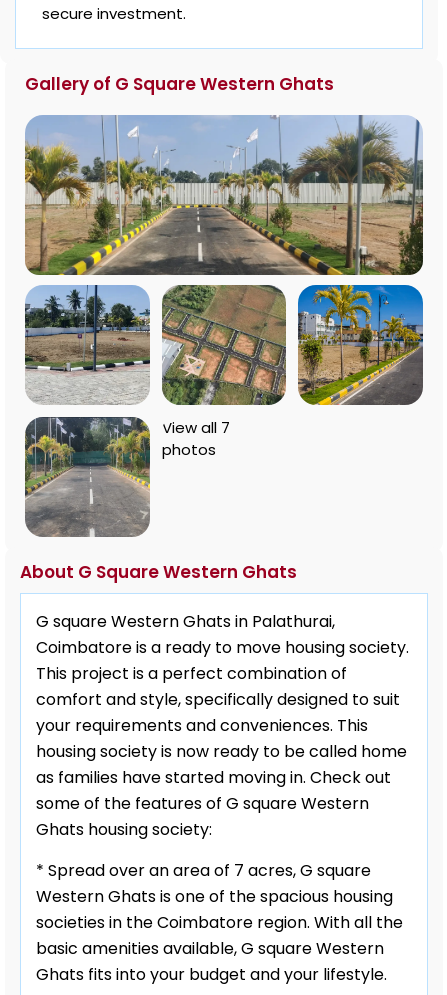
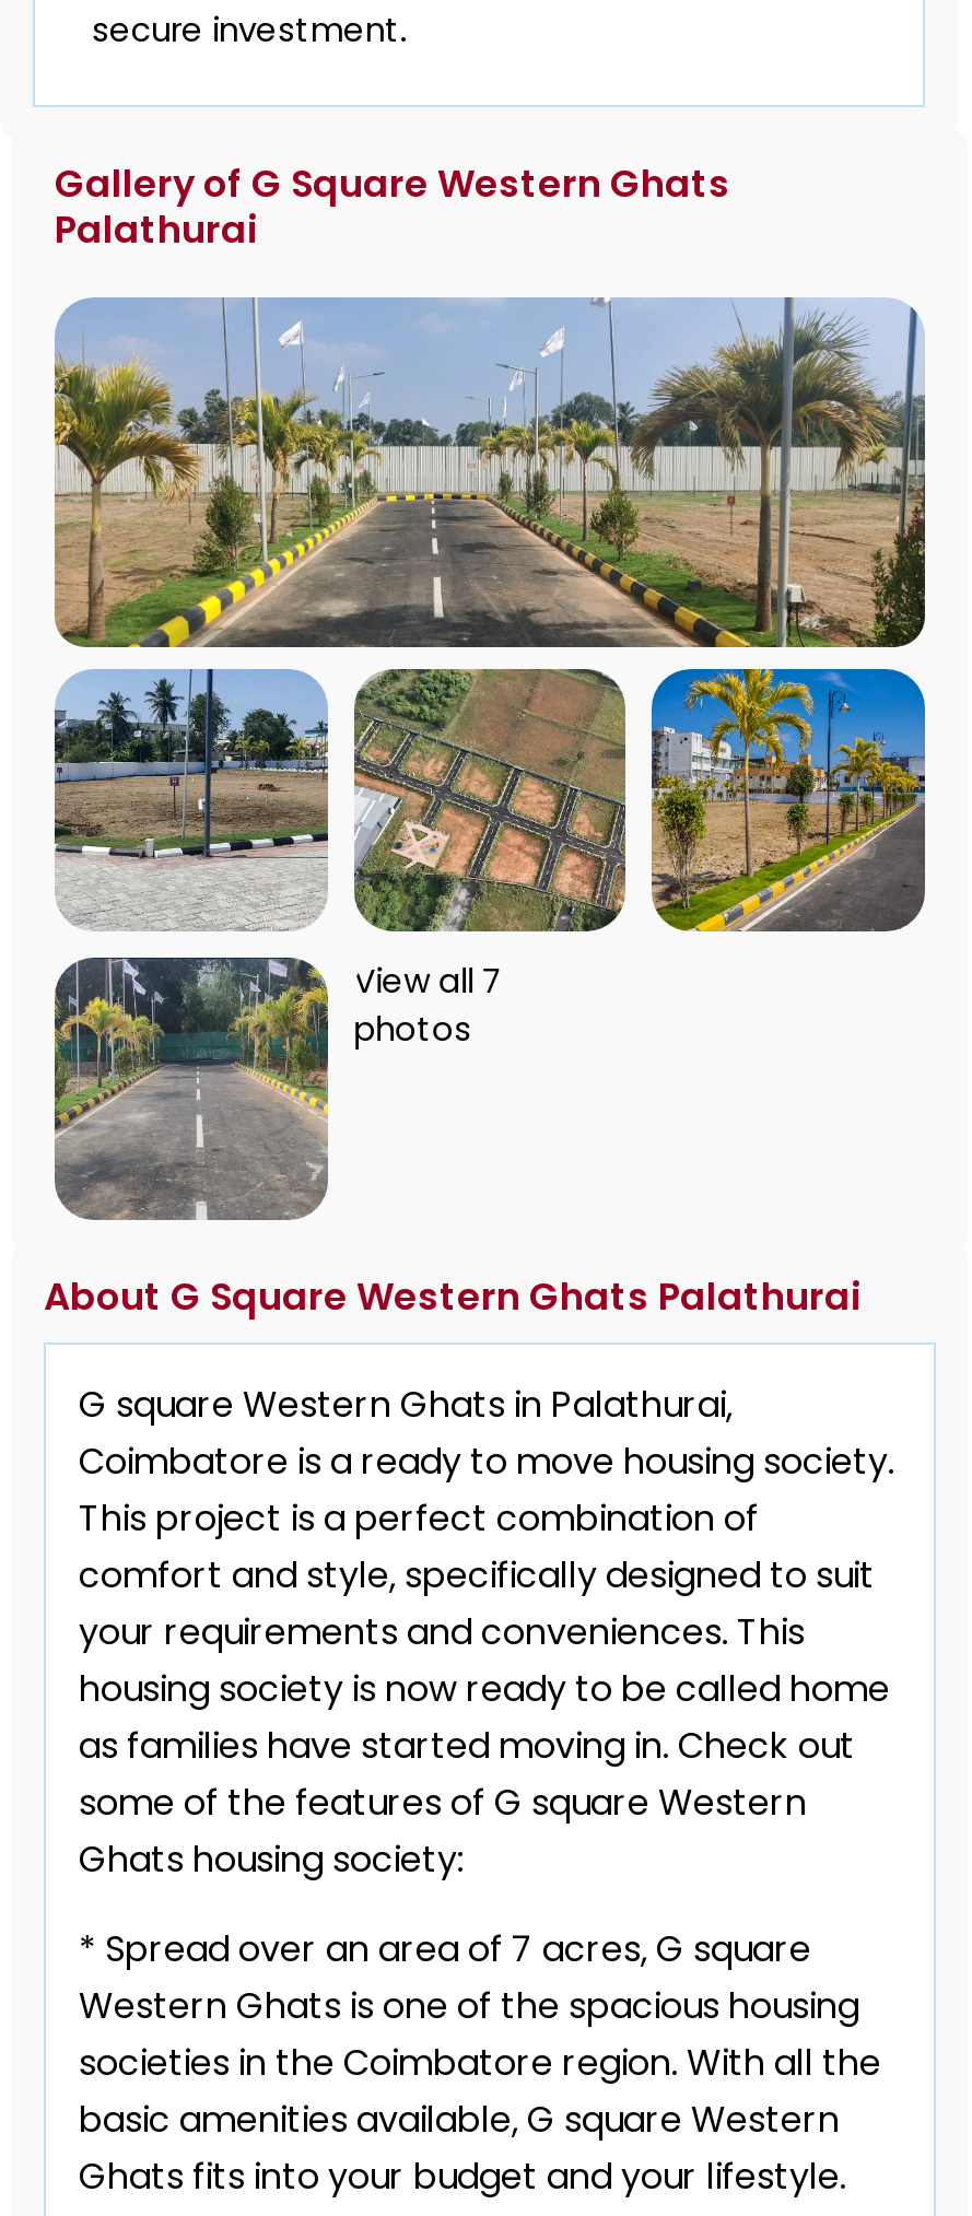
none -> [55,204,256,256] Palathurai
[20,560,297,584] About G Square Western Ghats -> [44,1271,859,1323] About G Square Western Ghats Palathurai

